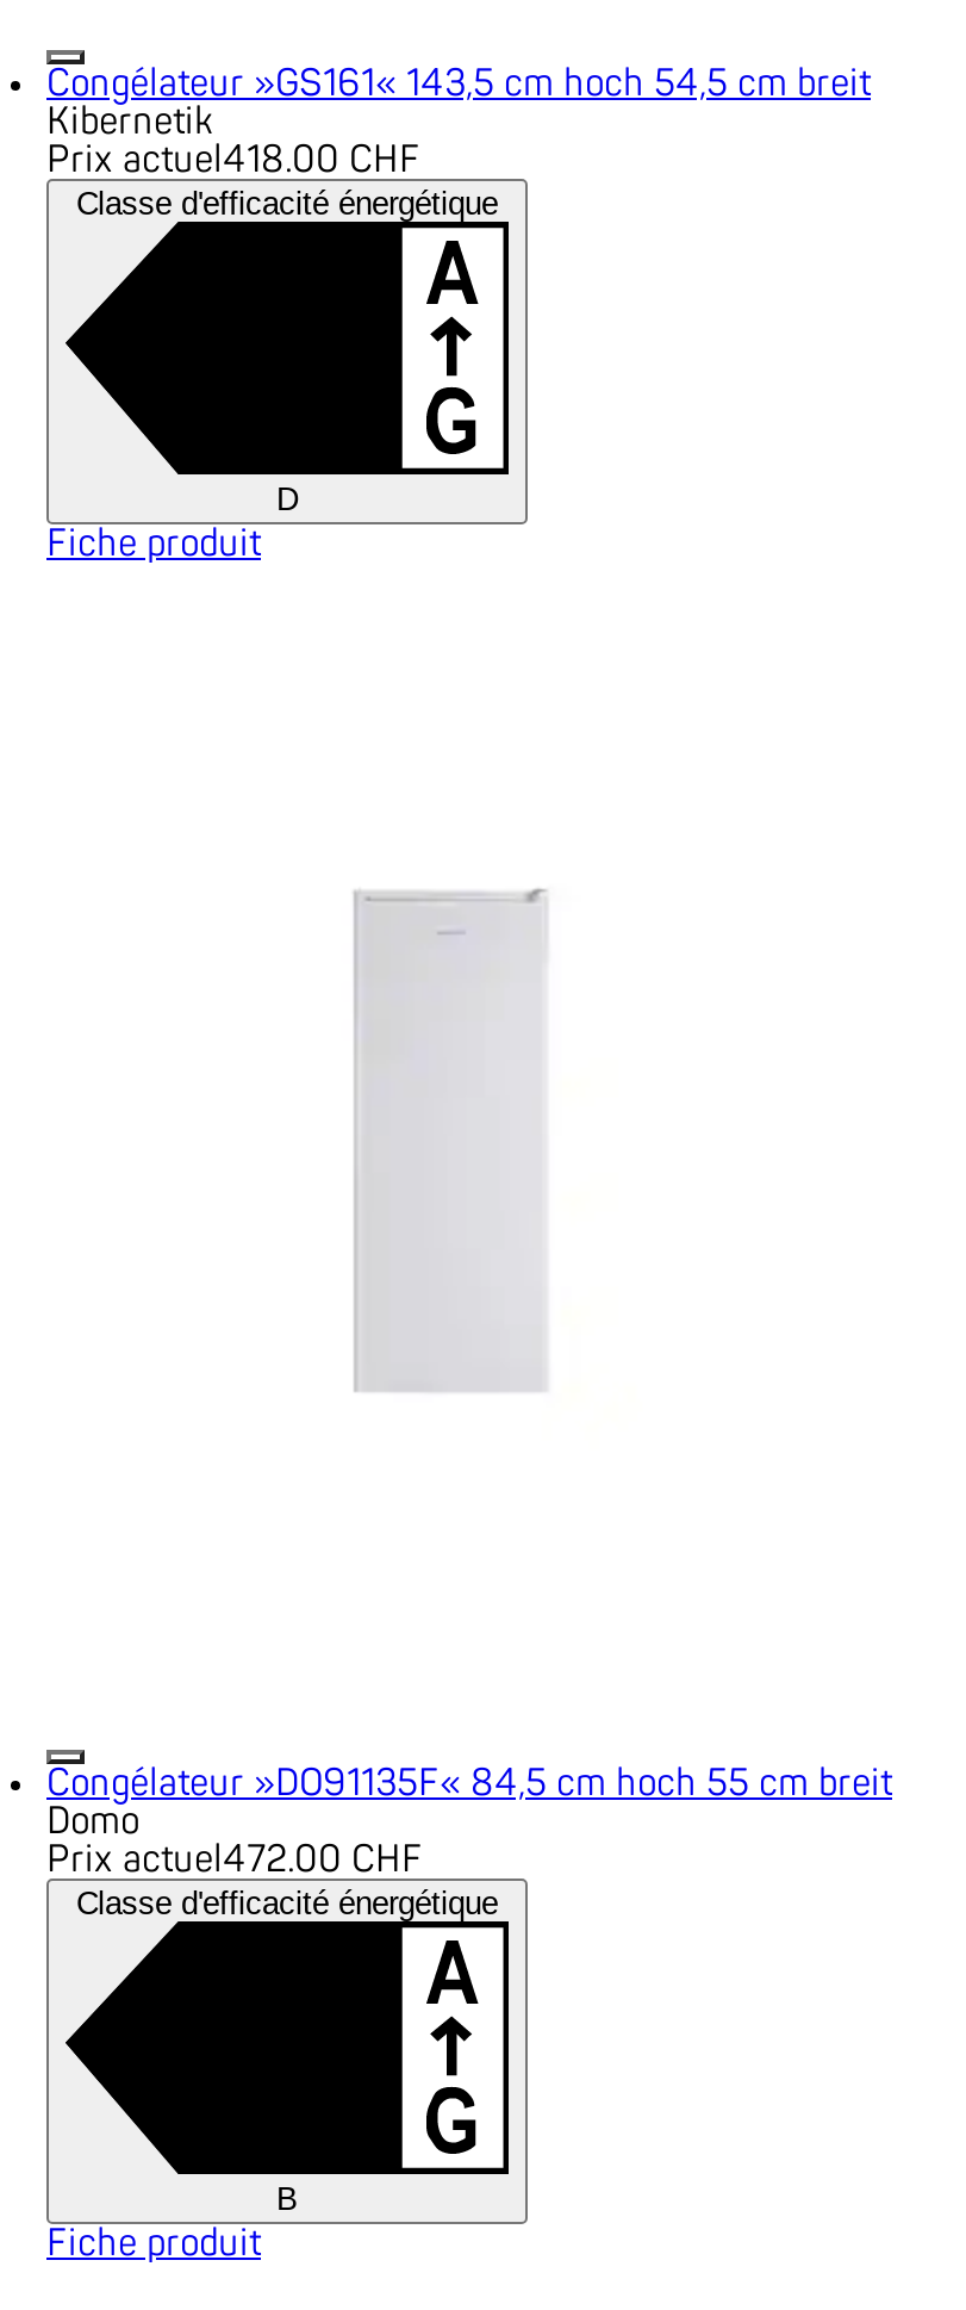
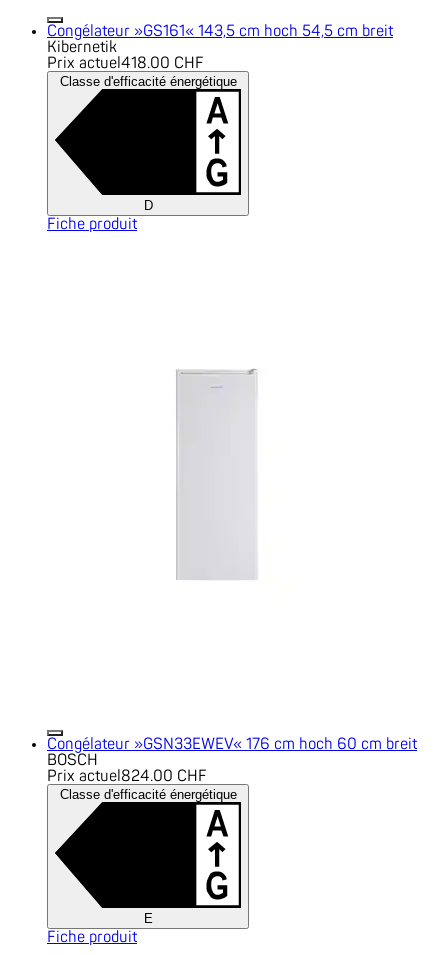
[46,1764,892,1878] Congélateur »DO91135F« 84,5 cm hoch 55 cm breit | Domo | Prix actuel472.00 CHF -> [47,736,417,784] Congélateur »GSN33EWEV« 176 cm hoch 60 cm breit | BOSCH | Prix actuel824.00 CHF
[276,2182,298,2218] B -> [143,911,152,926] E

